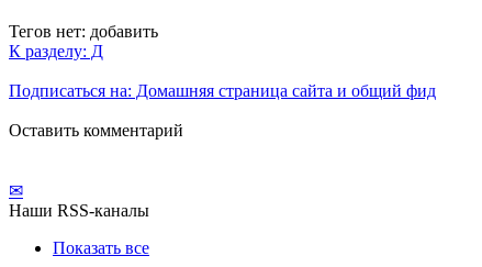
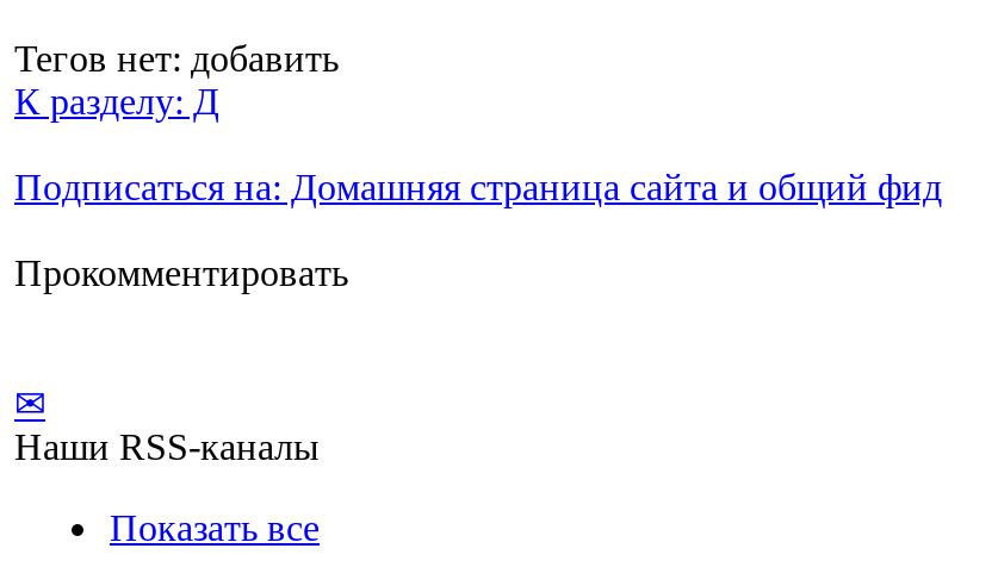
[9,121,183,139] Оставить комментарий -> [14,252,348,293] Прокомментировать

